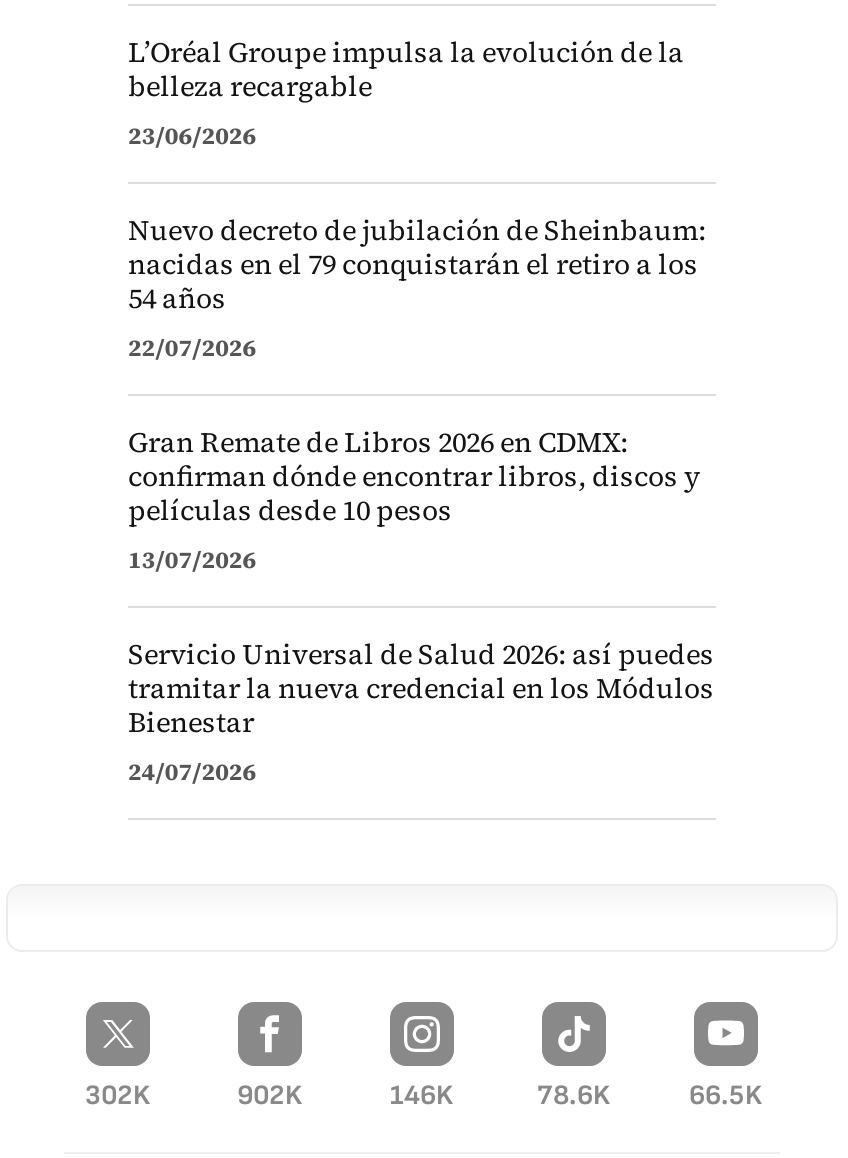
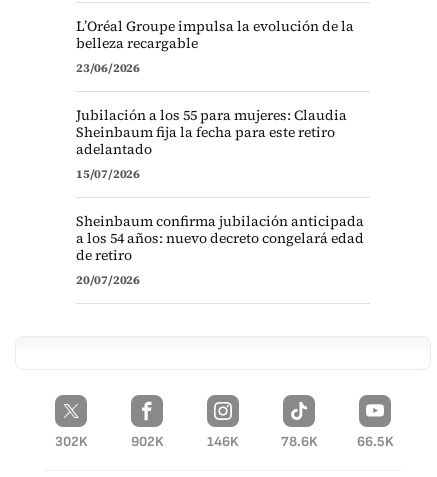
[128,210,714,788] Nuevo decreto de jubilación de Sheinbaum: | nacidas en el 79 conquistarán el retiro a los | 54 años | 22/07/2026 | Gran Remate de Libros 2026 en CDMX: | confirman dónde encontrar libros, discos y | películas desde 10 pesos | 13/07/2026 | Servicio Universal de Salud 2026: así puedes | tramitar la nueva credencial en los Módulos | Bienestar | 24/07/2026 -> [76,104,364,287] Jubilación a los 55 para mujeres: Claudia | Sheinbaum fija la fecha para este retiro | adelantado | 15/07/2026 | Sheinbaum confirma jubilación anticipada | a los 54 años: nuevo decreto congelará edad | de retiro | 20/07/2026

